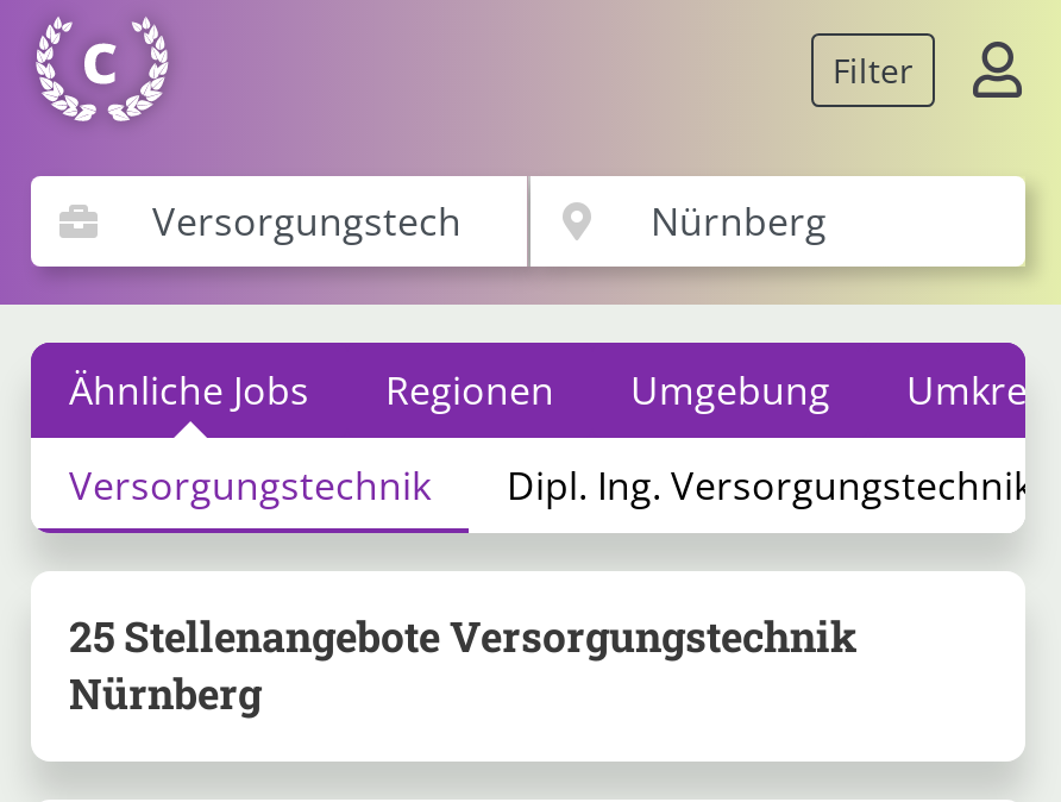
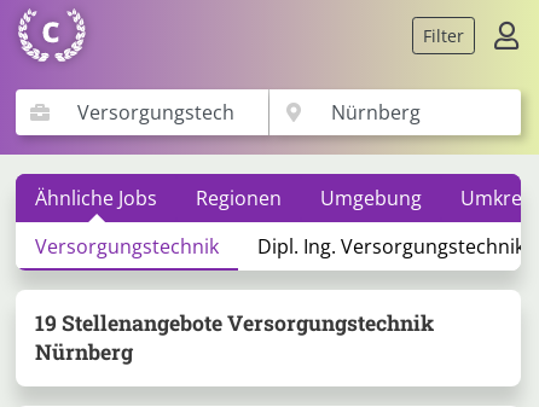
[69,609,856,664] 25 Stellenangebote Versorgungstechnik -> [35,309,434,337] 19 Stellenangebote Versorgungstechnik

